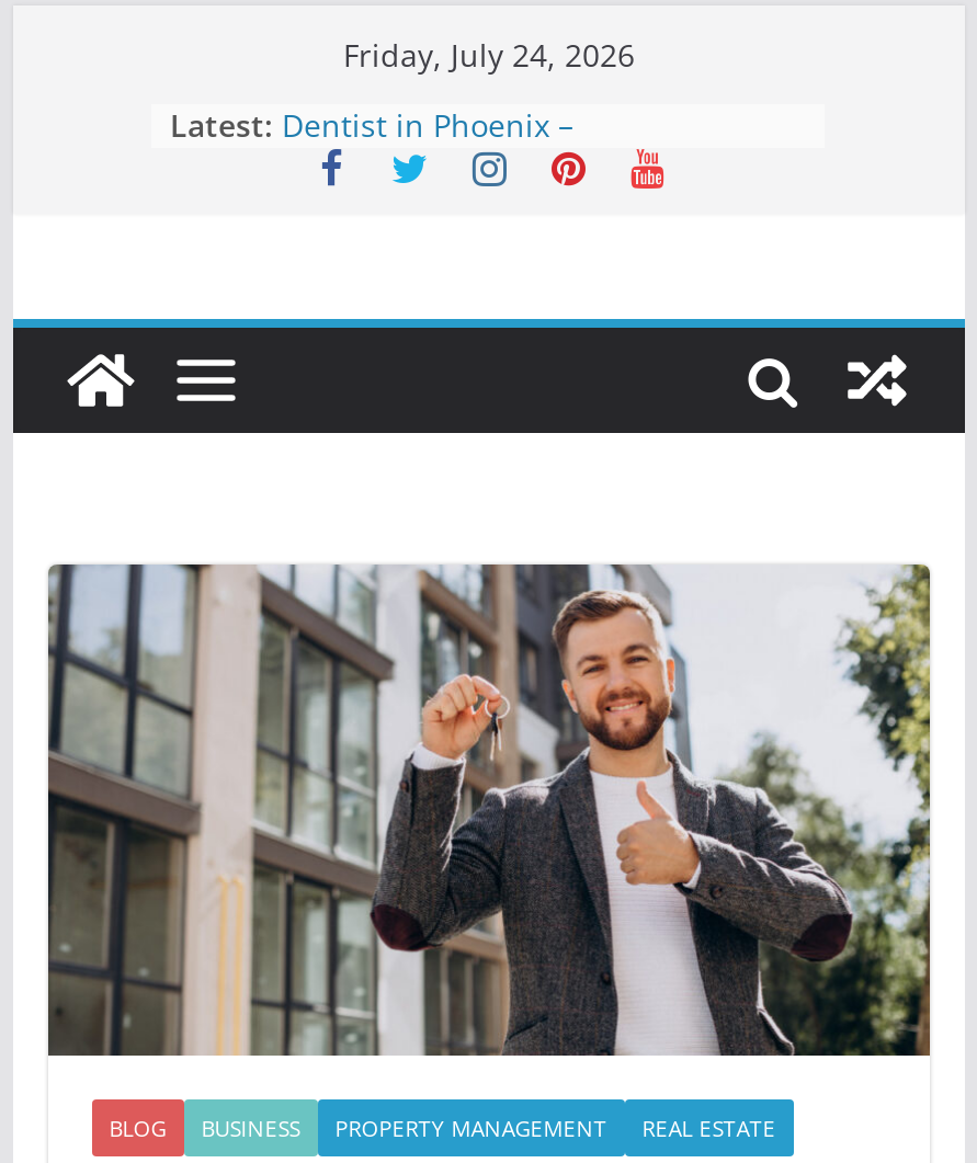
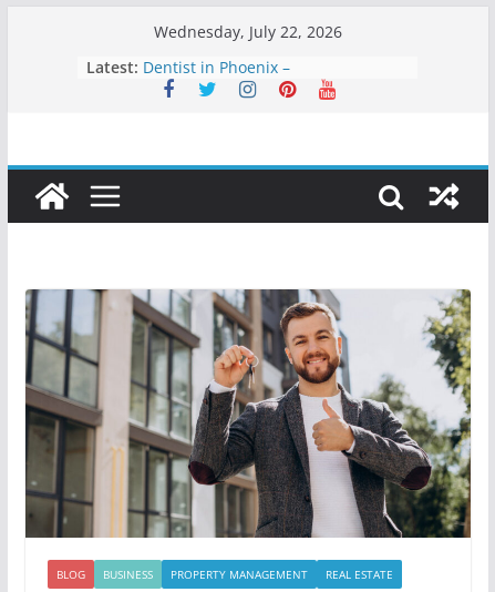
[343,34,635,76] Friday, July 24, 2026 -> [154,21,342,42] Wednesday, July 22, 2026

